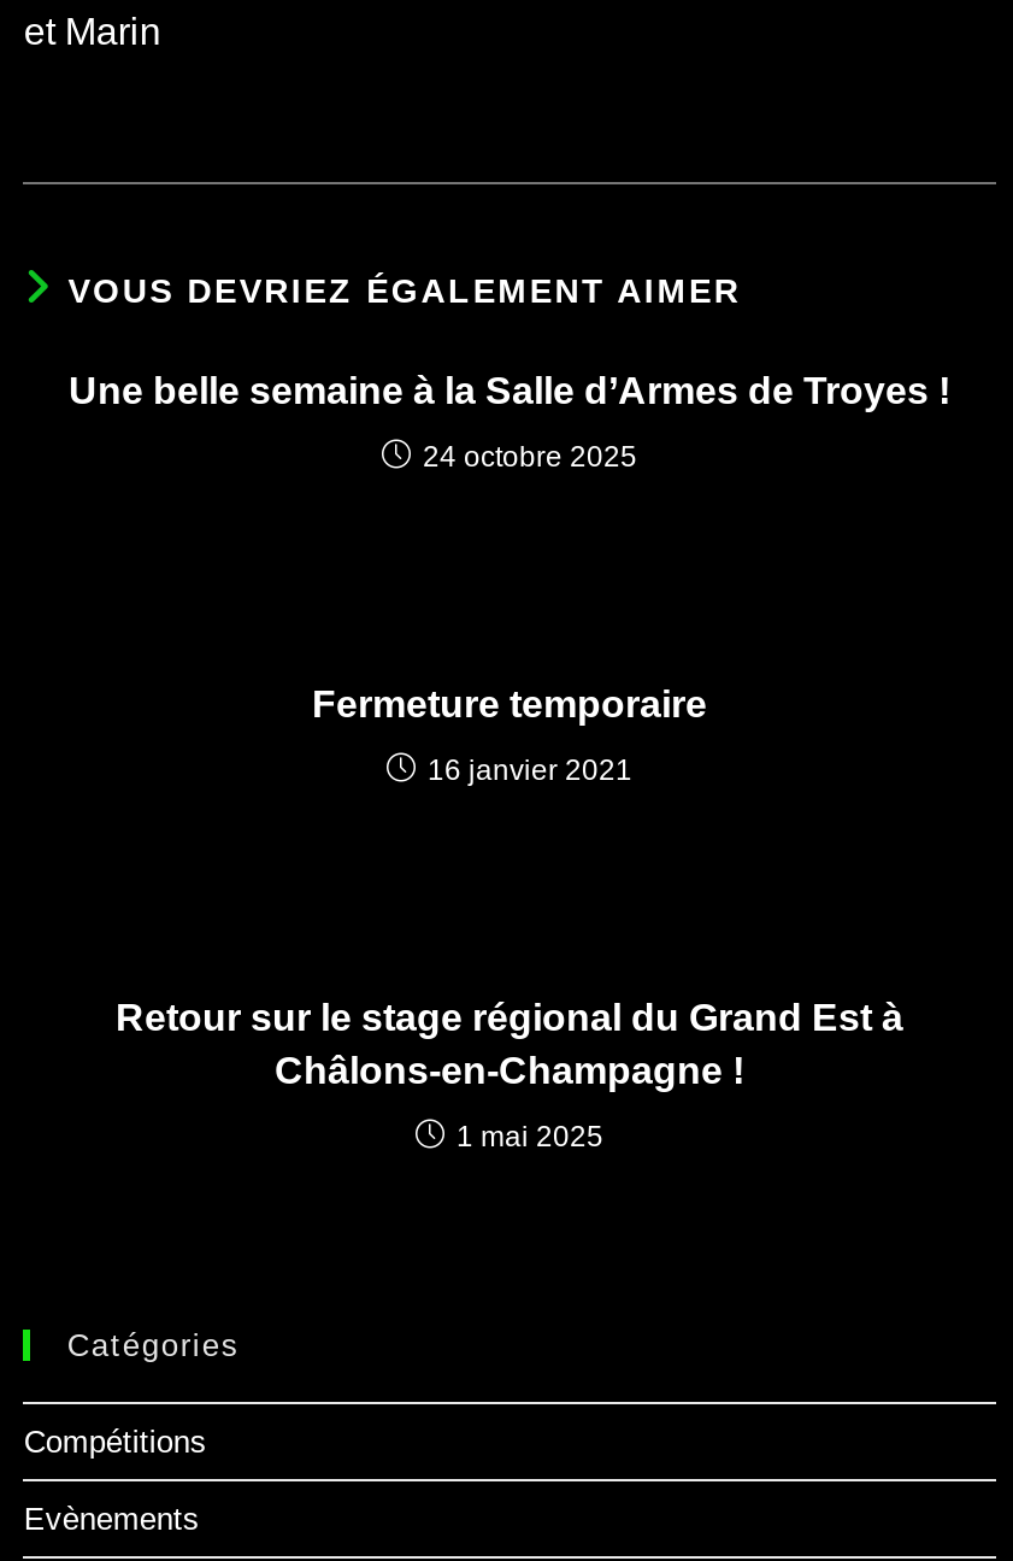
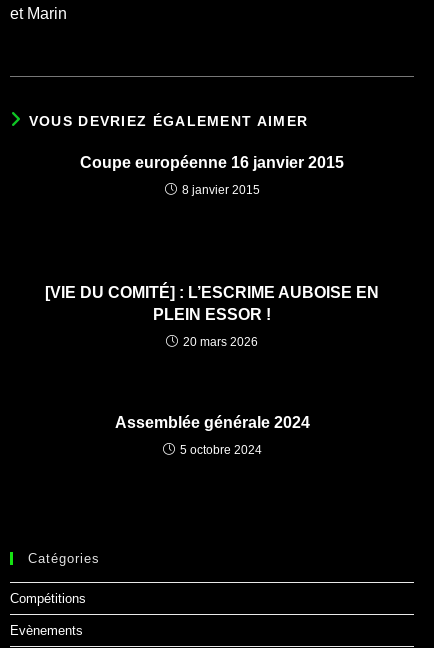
[69,371,950,412] Une belle semaine à la Salle d’Armes de Troyes ! -> [80,154,344,171] Coupe européenne 16 janvier 2015
[423,441,637,475] 24 octobre 2025 -> [181,183,259,197] 8 janvier 2015
[312,684,707,725] Fermeture temporaire -> [45,284,379,323] [VIE DU COMITÉ] : L’ESCRIME AUBOISE EN | PLEIN ESSOR !
[428,754,632,788] 16 janvier 2021 -> [183,335,258,349] 20 mars 2026
[116,998,903,1092] Retour sur le stage régional du Grand Est à | Châlons-en-Champagne ! -> [114,414,309,431] Assemblée générale 2024
[457,1121,603,1155] 1 mai 2025 -> [179,443,261,457] 5 octobre 2024

